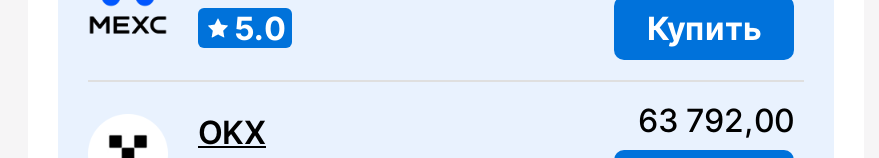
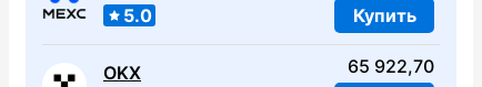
[638,99,794,139] 63 792,00 -> [348,55,434,77] 65 922,70

